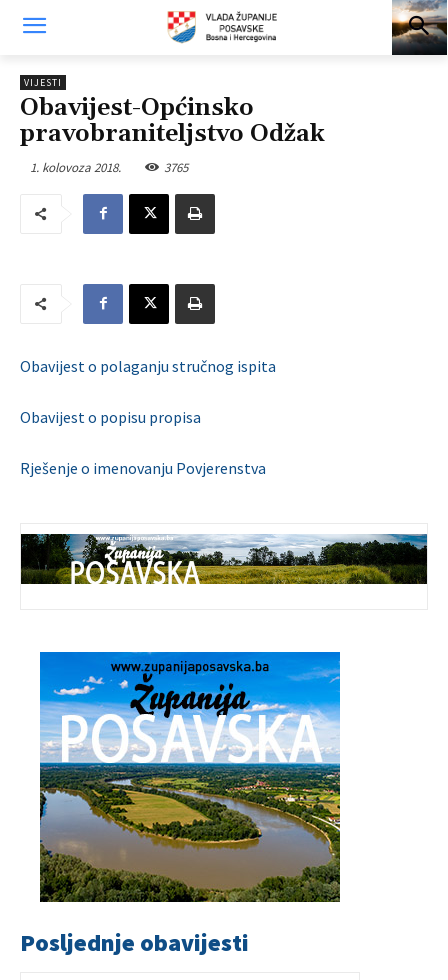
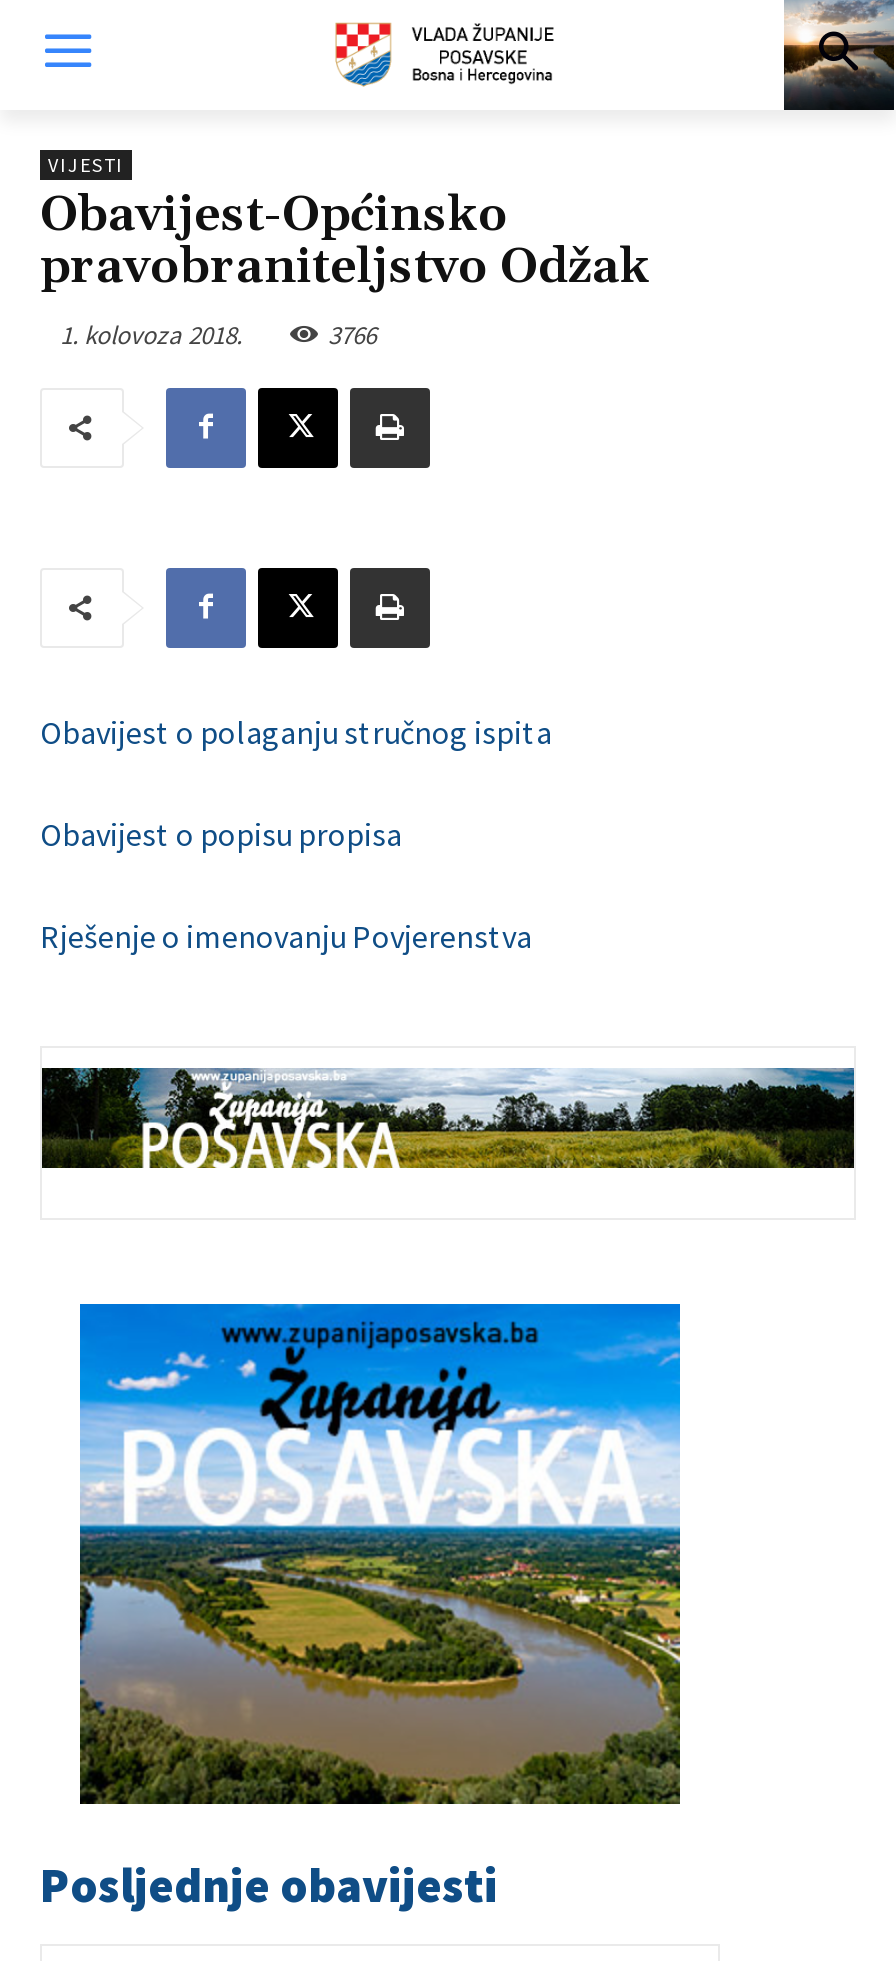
[164,159,188,176] 3765 -> [328,318,376,352] 3766

